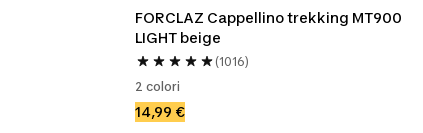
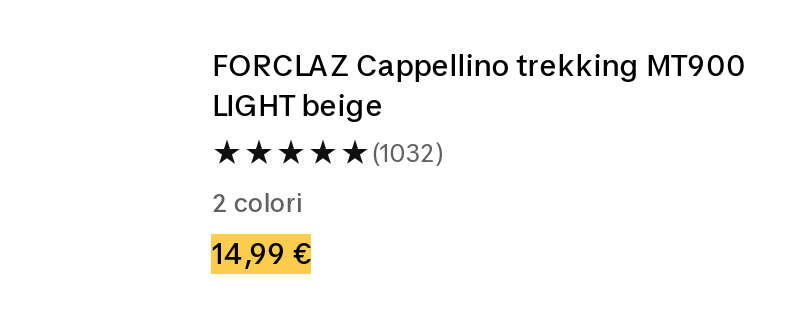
[215,54,249,69] (1016) -> [372,138,444,168] (1032)

